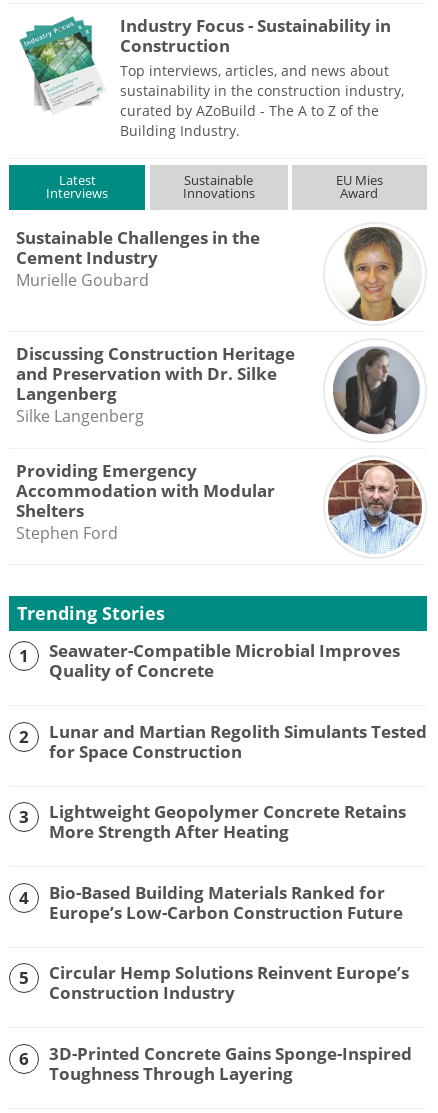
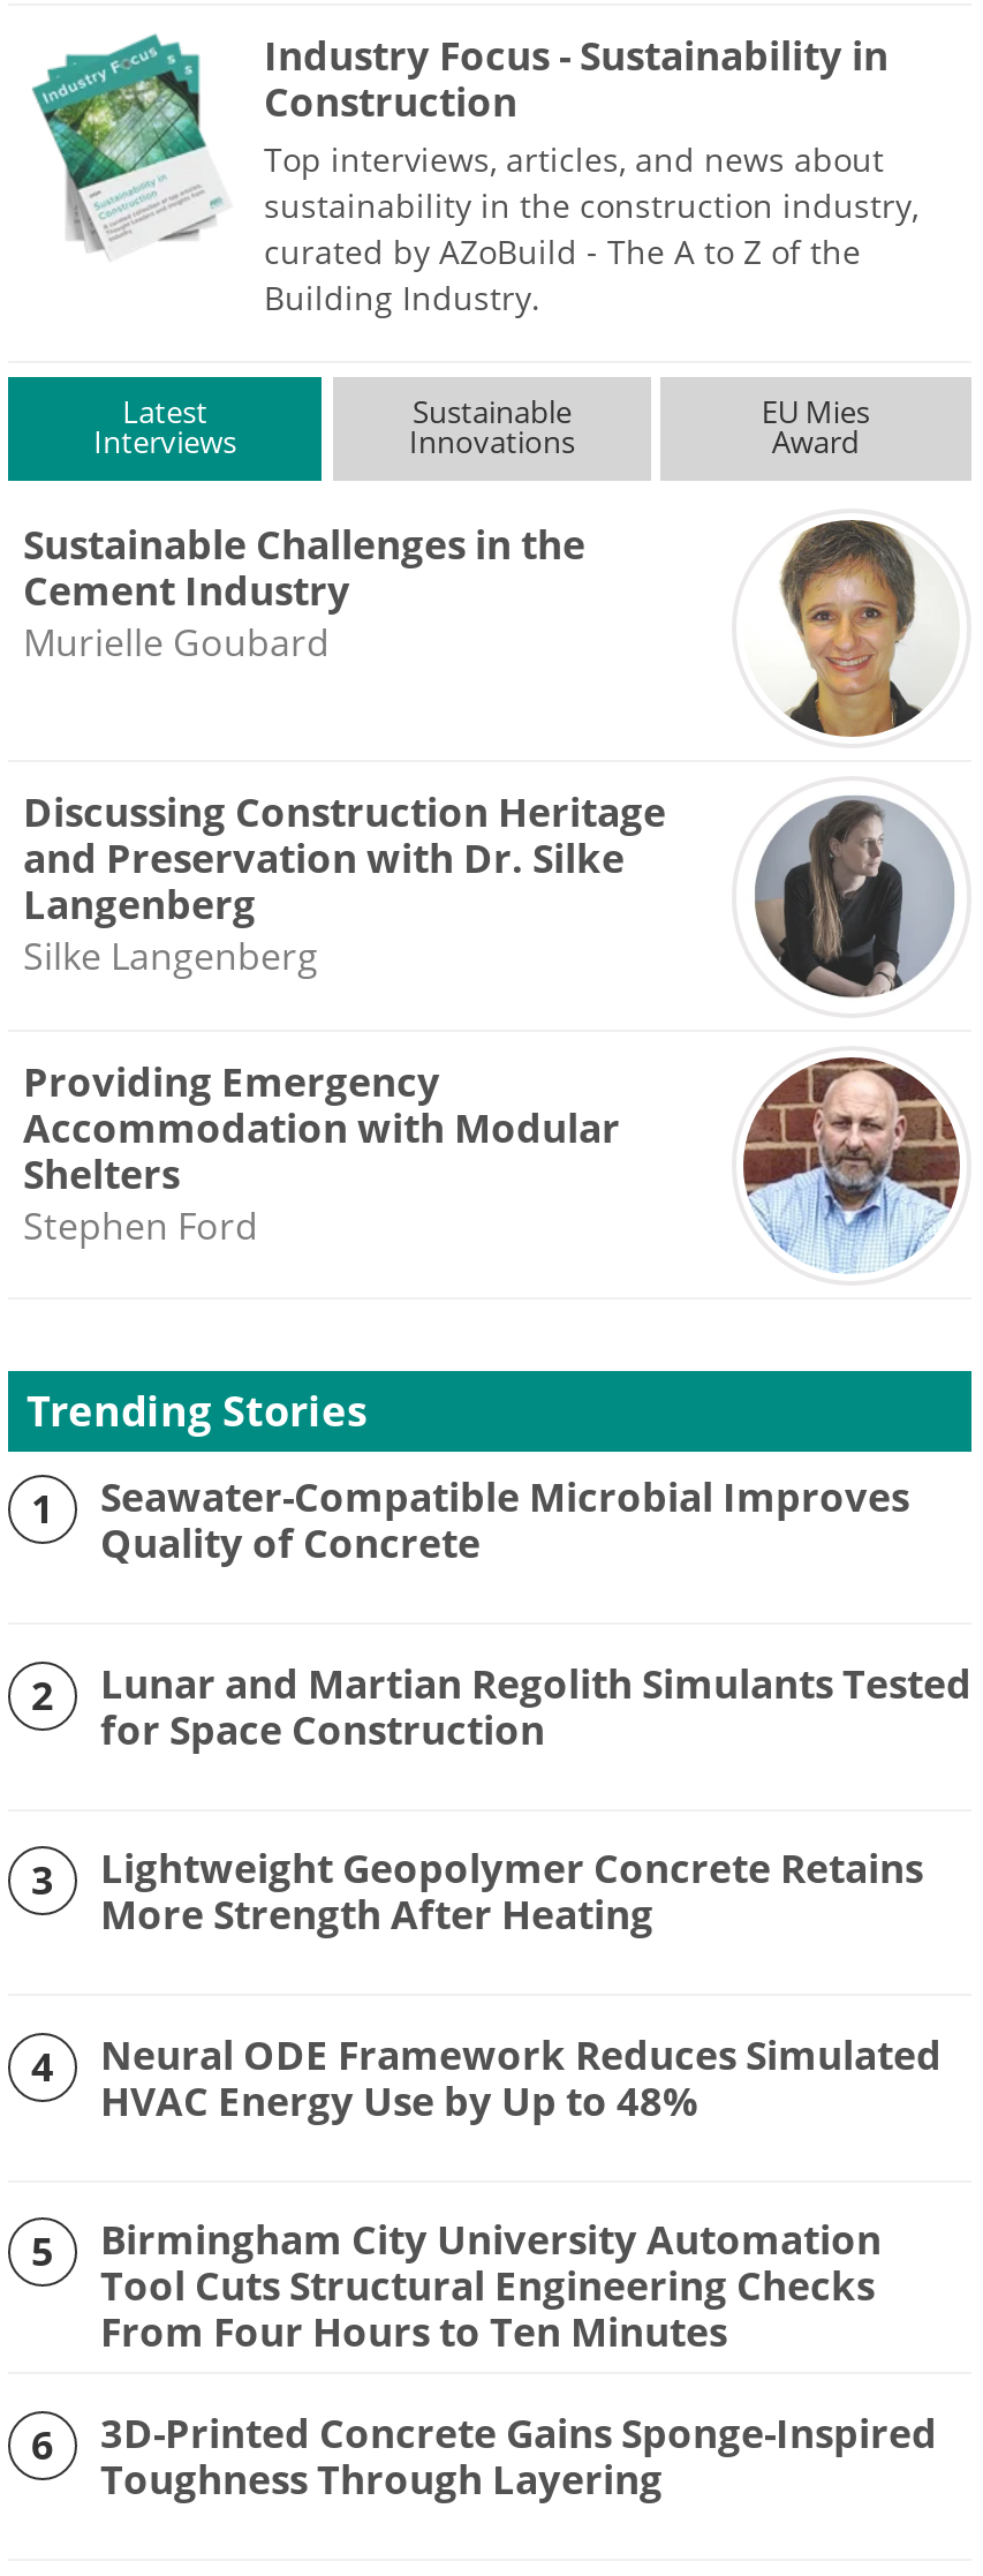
[49,881,403,924] Bio-Based Building Materials Ranked for | Europe’s Low-Carbon Construction Future -> [100,2028,942,2127] Neural ODE Framework Reduces Simulated | HVAC Energy Use by Up to 48%
[49,961,409,1004] Circular Hemp Solutions Reinvent Europe’s | Construction Industry -> [100,2214,882,2359] Birmingham City University Automation | Tool Cuts Structural Engineering Checks | From Four Hours to Ten Minutes

